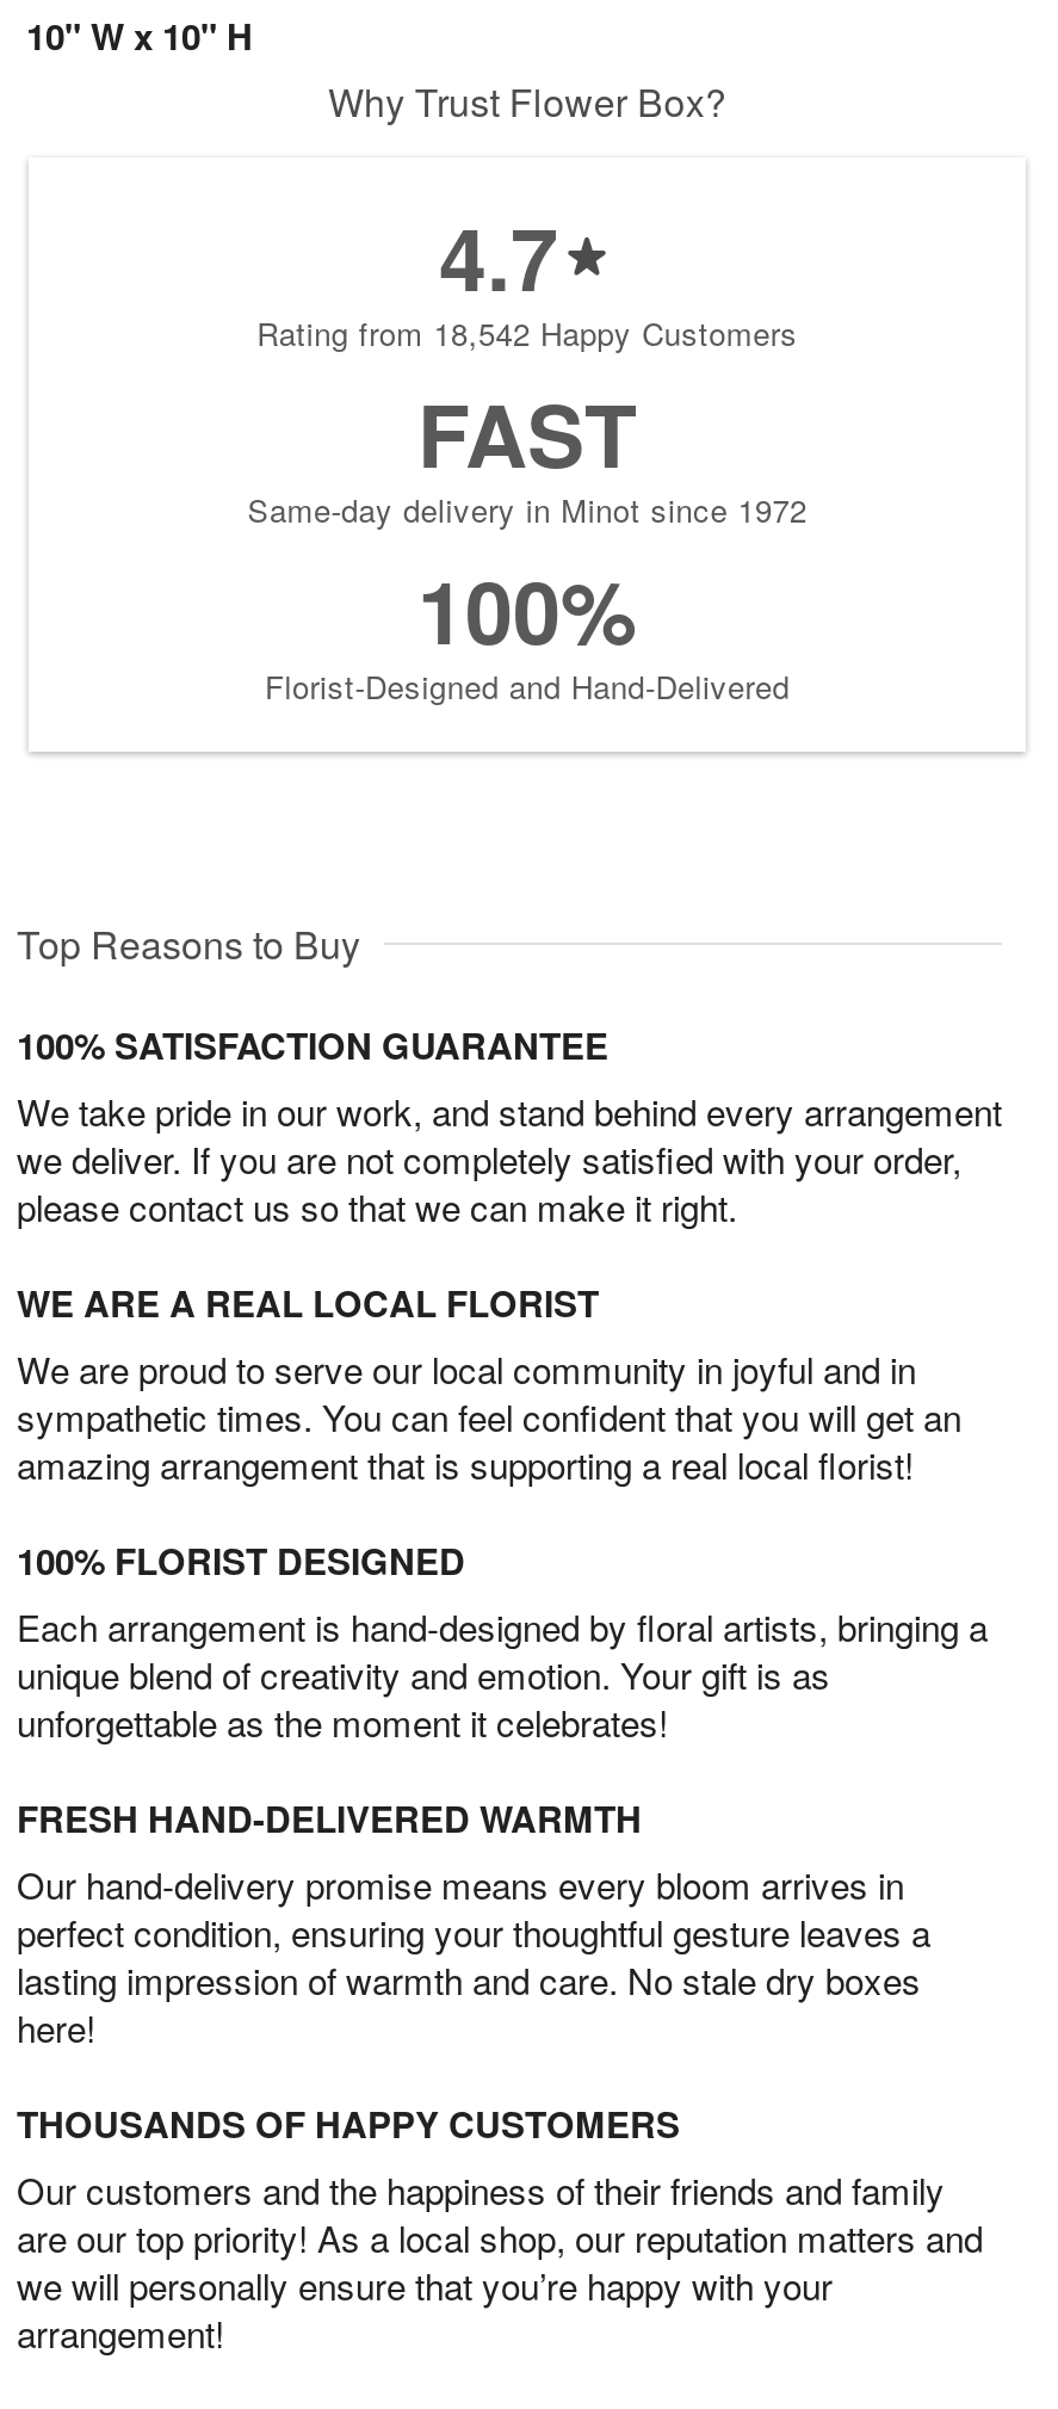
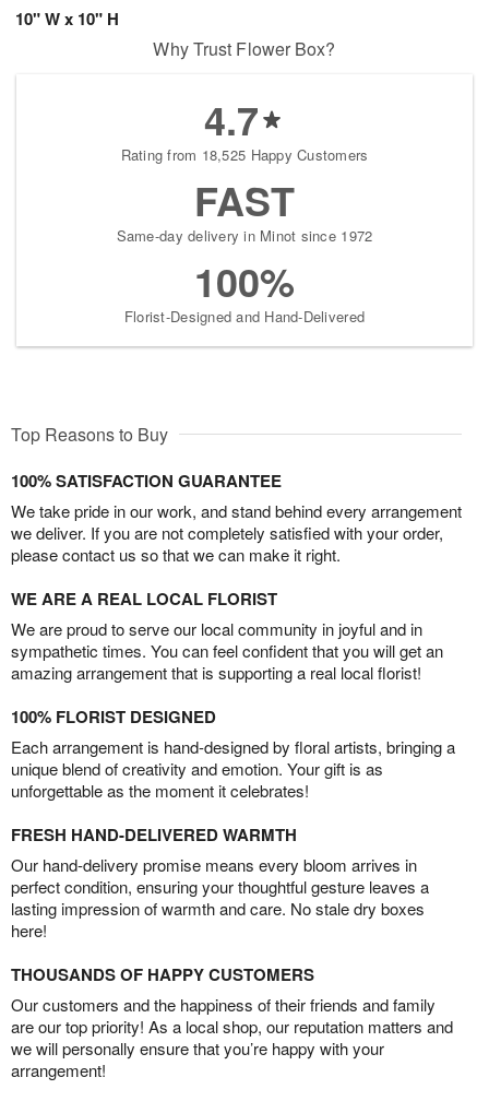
[257,311,798,357] Rating from 18,542 Happy Customers -> [121,145,368,165] Rating from 18,525 Happy Customers

